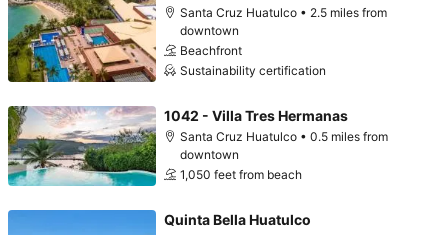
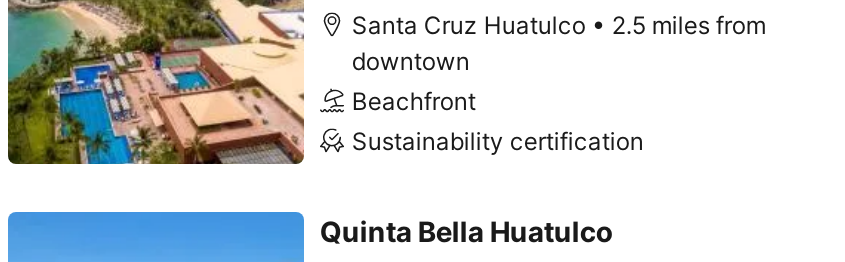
[7,105,388,187] [image] | 1042 - Villa Tres Hermanas | Santa Cruz Huatulco • 0.5 miles from | downtown | 1,050 feet from beach -> none

